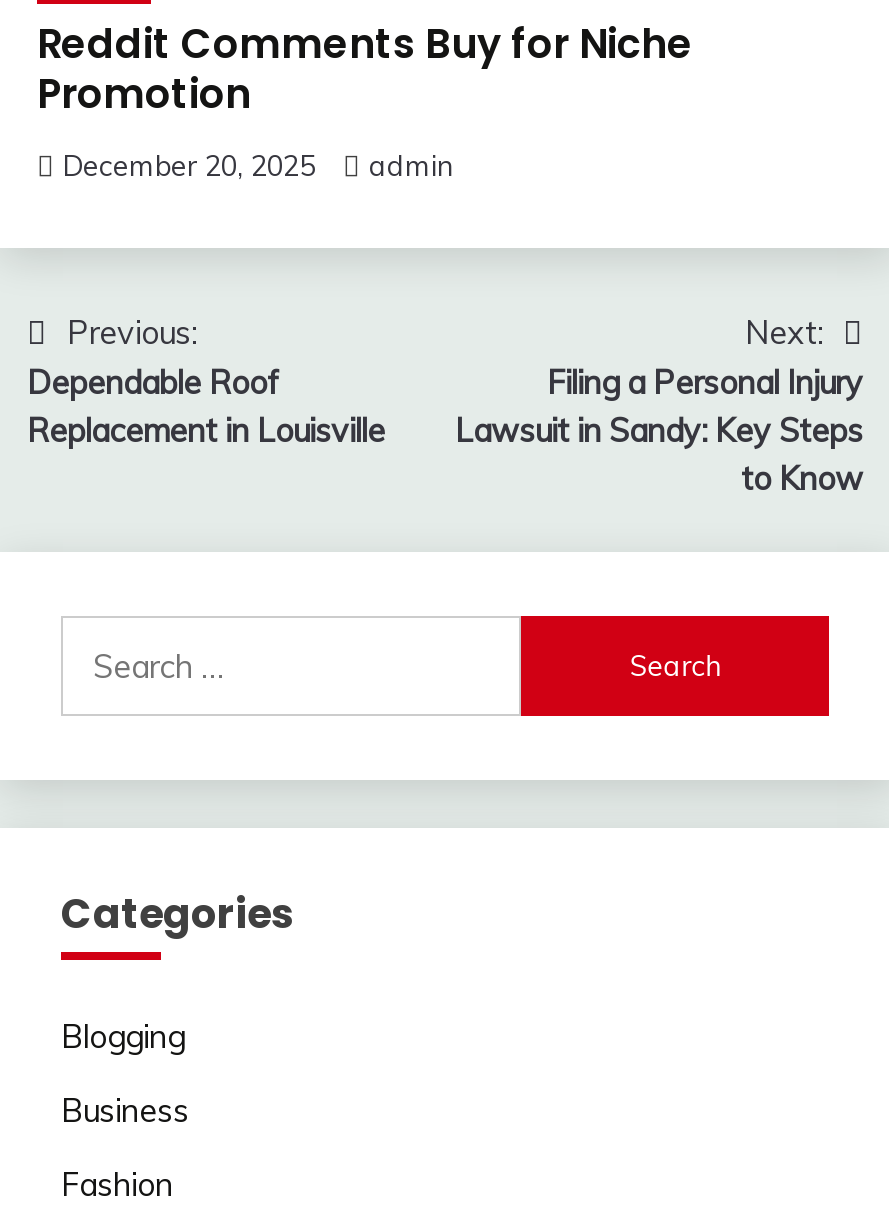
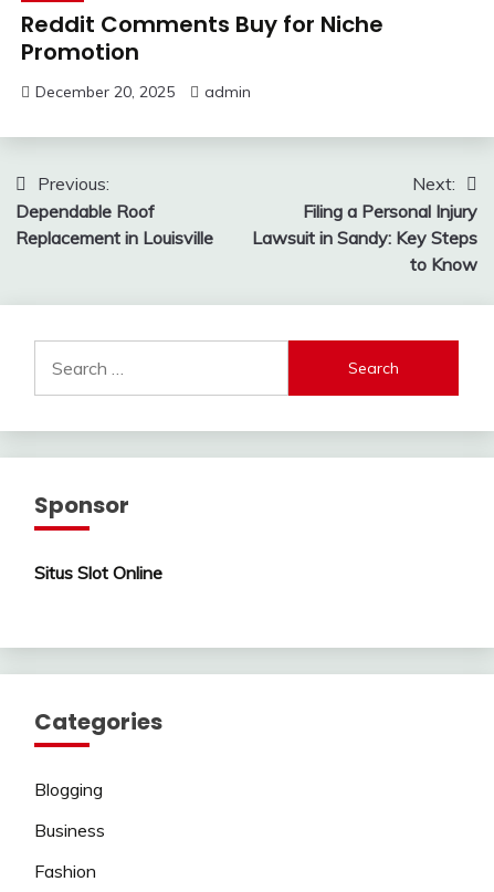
none -> [34,490,162,584] Sponsor | Situs Slot Online

